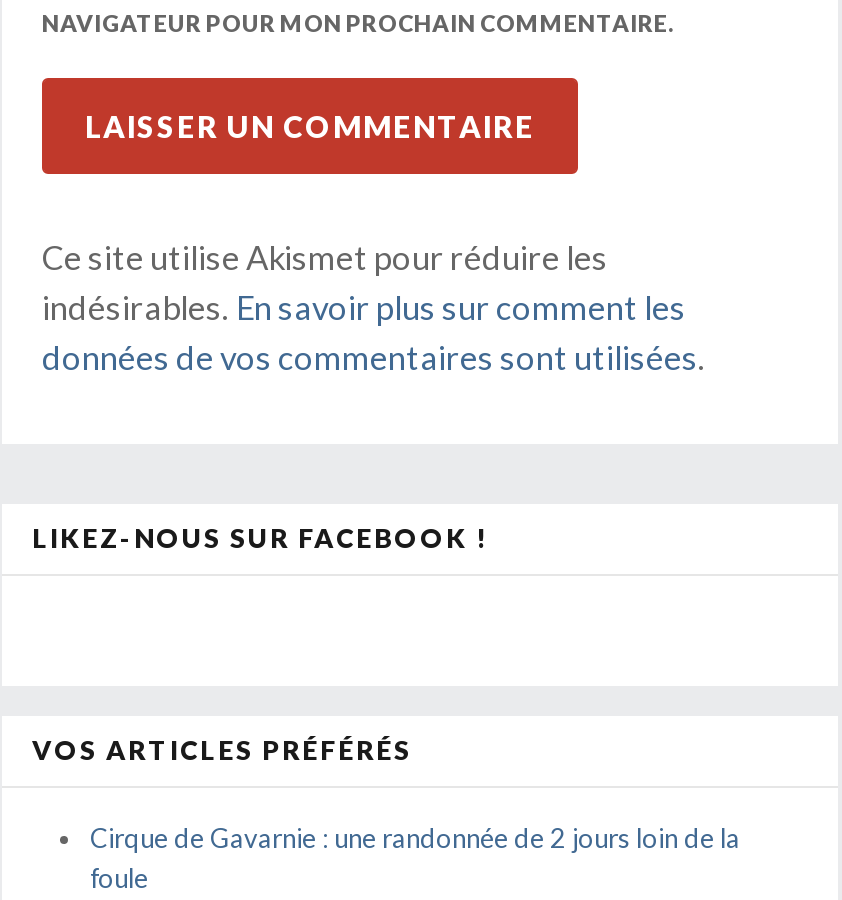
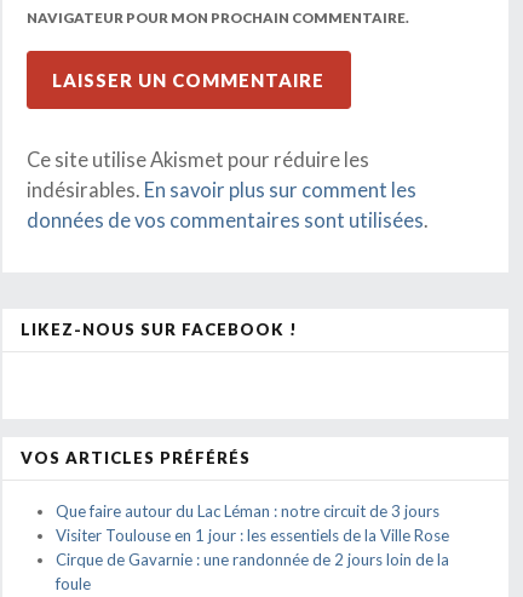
none -> [56,502,449,546] Que faire autour du Lac Léman : notre circuit de 3 jours | Visiter Toulouse en 1 jour : les essentiels de la Ville Rose

